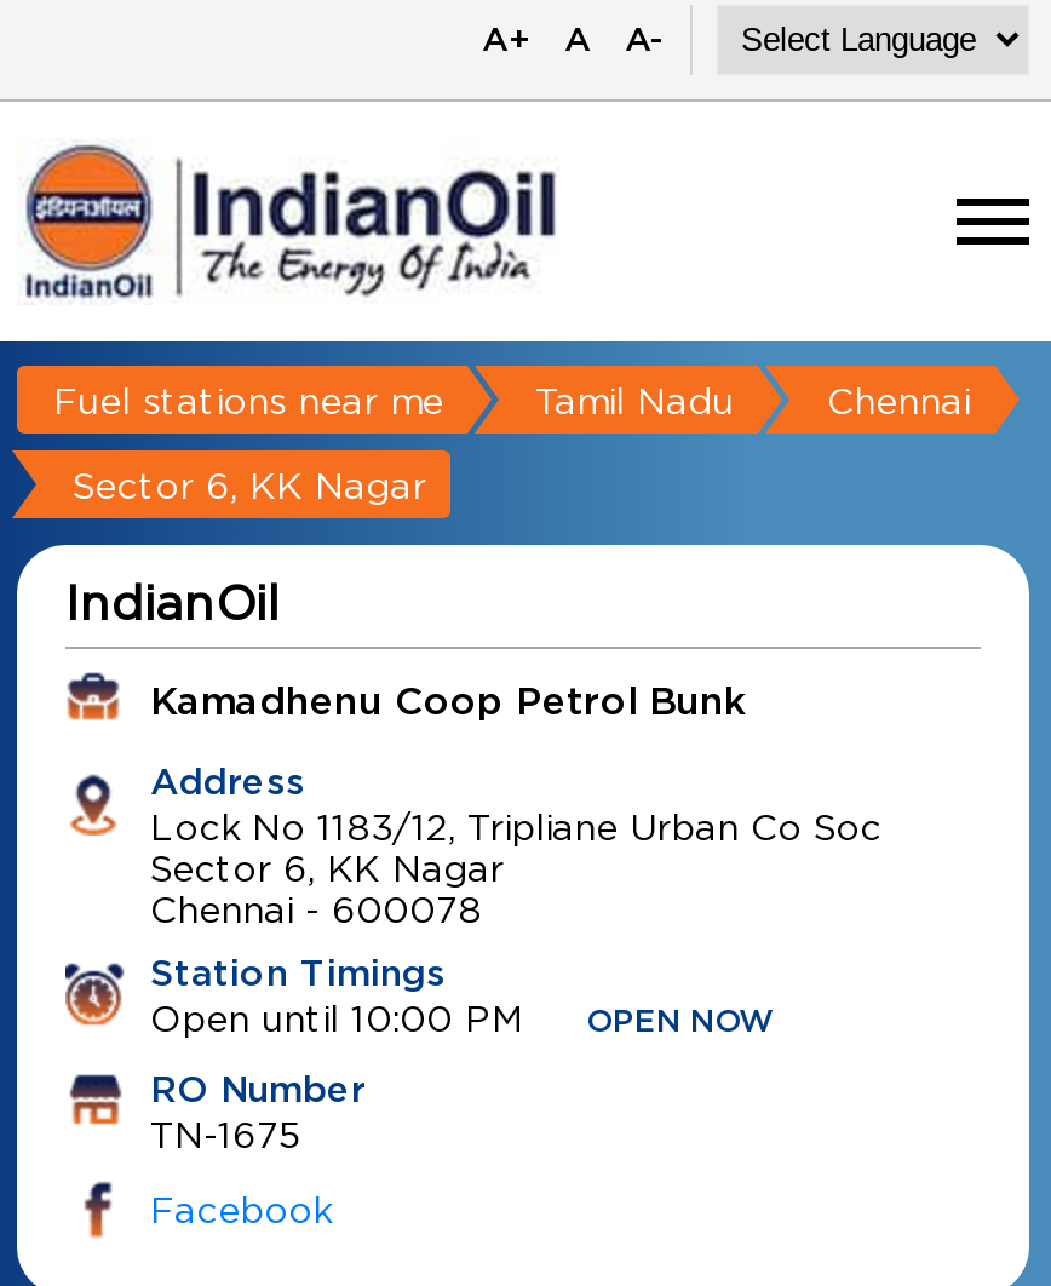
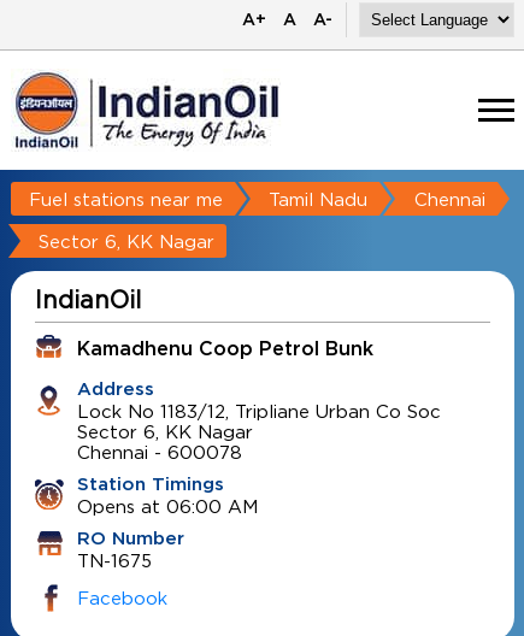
[150,998,775,1039] Open until 10:00 PM | OPEN NOW -> [77,496,258,516] Opens at 06:00 AM

